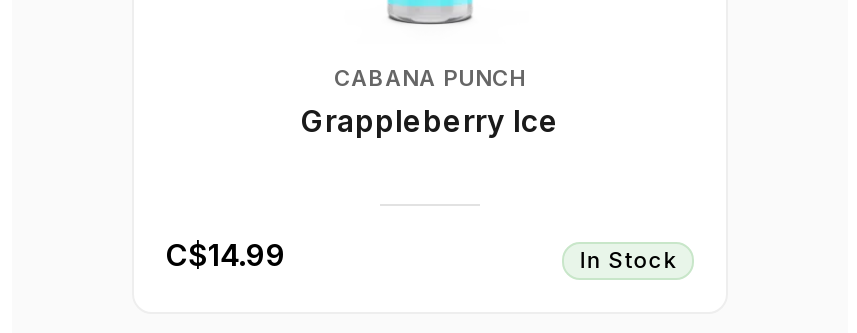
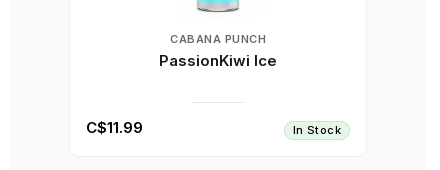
[301,102,559,140] Grappleberry Ice -> [159,51,277,70] PassionKiwi Ice
[166,236,286,274] C$14.99 -> [86,118,143,137] C$11.99

